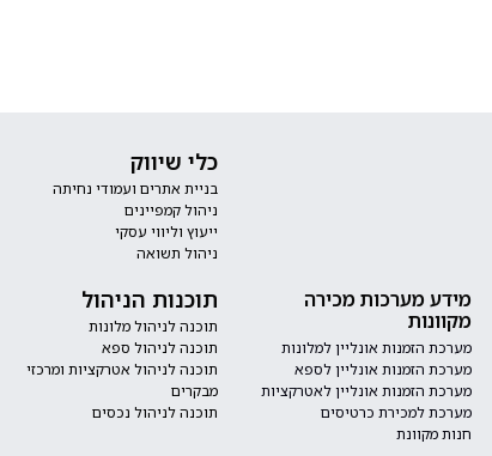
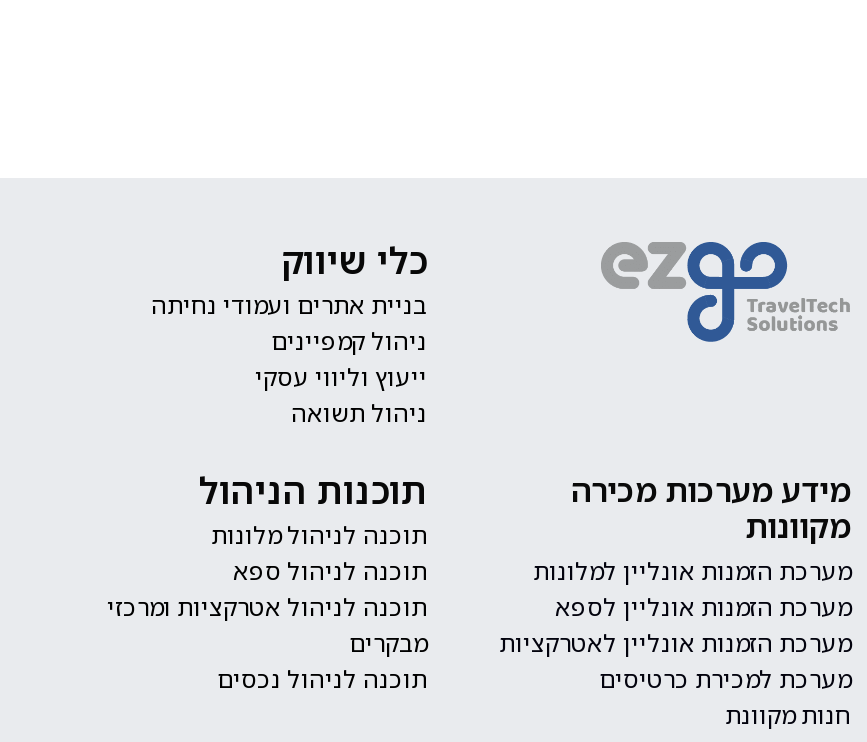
none -> [599,240,851,344] [image]

